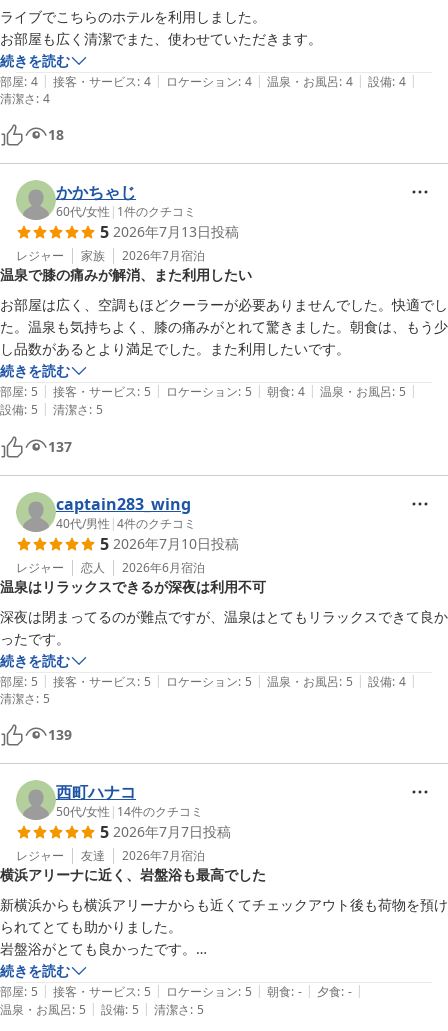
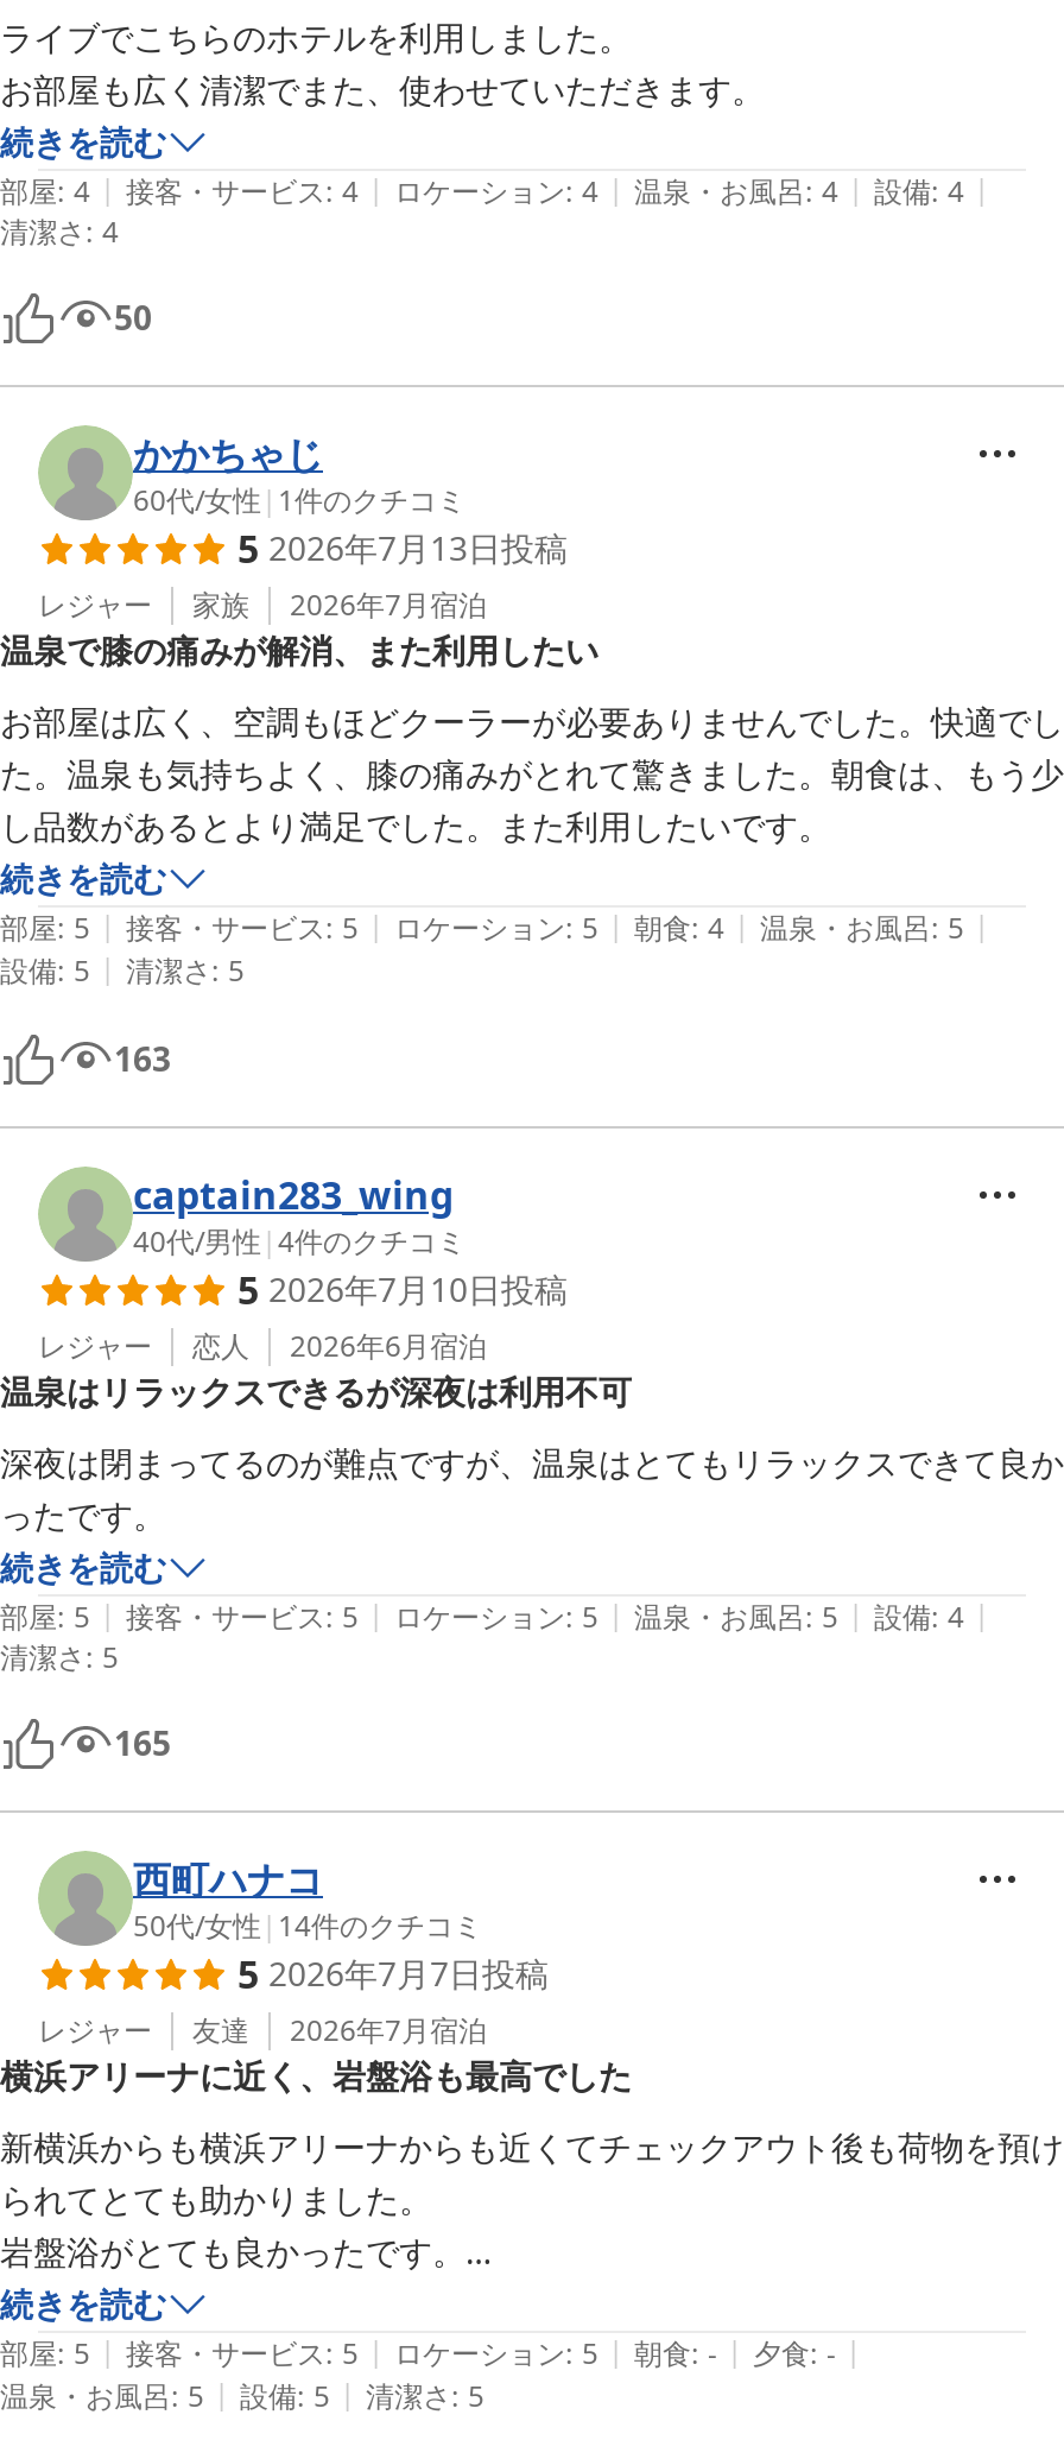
[48,125,64,144] 18 -> [114,295,152,340] 50
[48,437,72,456] 137 -> [114,1036,171,1081] 163
[48,725,72,744] 139 -> [114,1720,171,1765] 165

